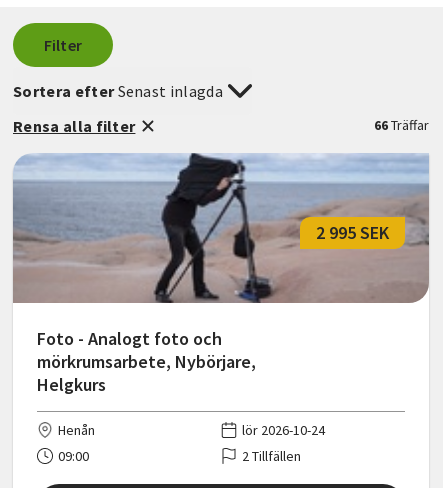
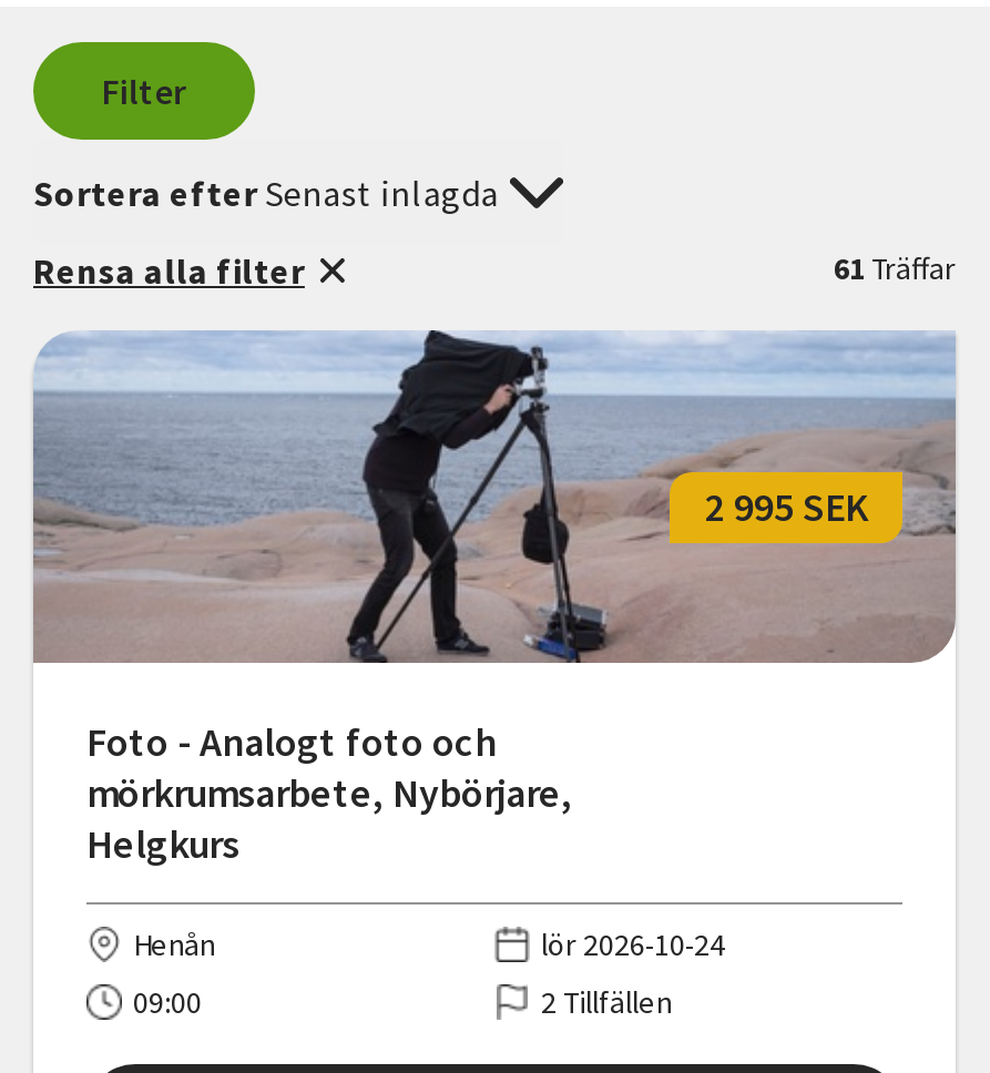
[374,116,429,134] 66 Träffar -> [834,249,956,289] 61 Träffar

